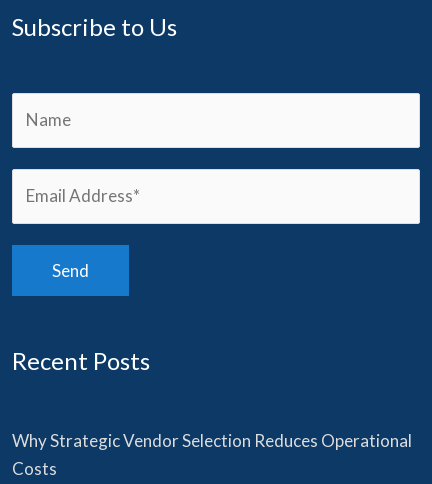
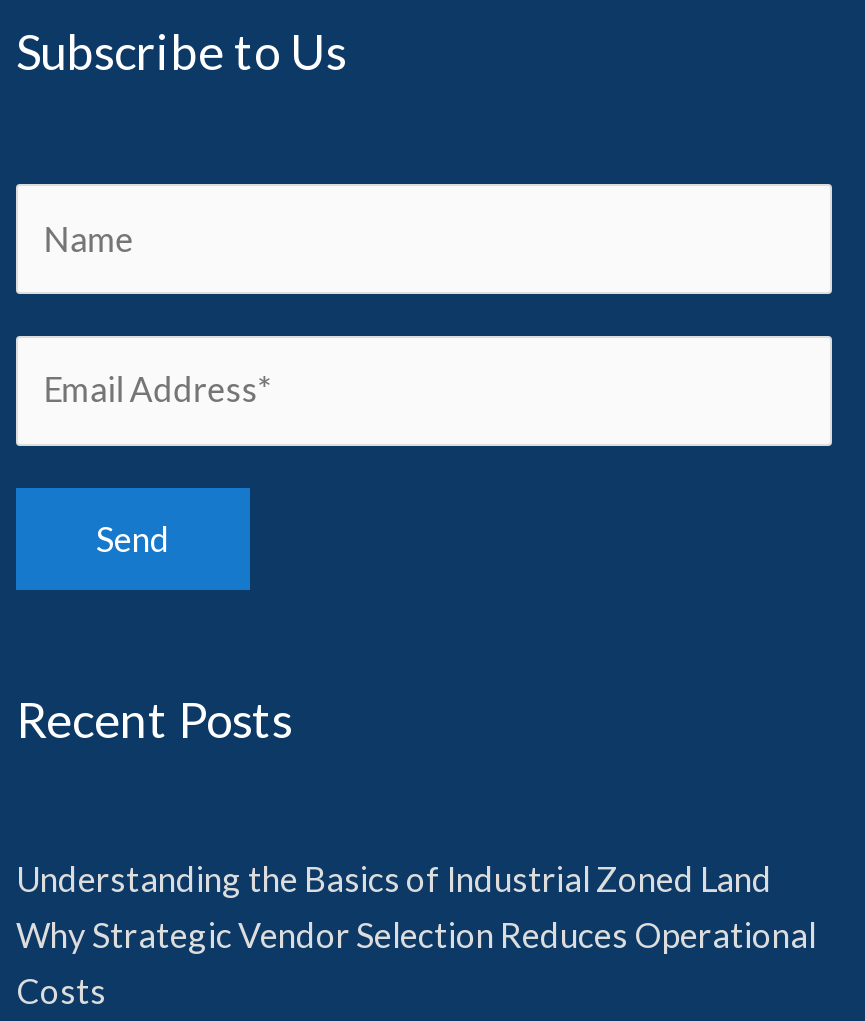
none -> [16,857,772,899] Understanding the Basics of Industrial Zoned Land

